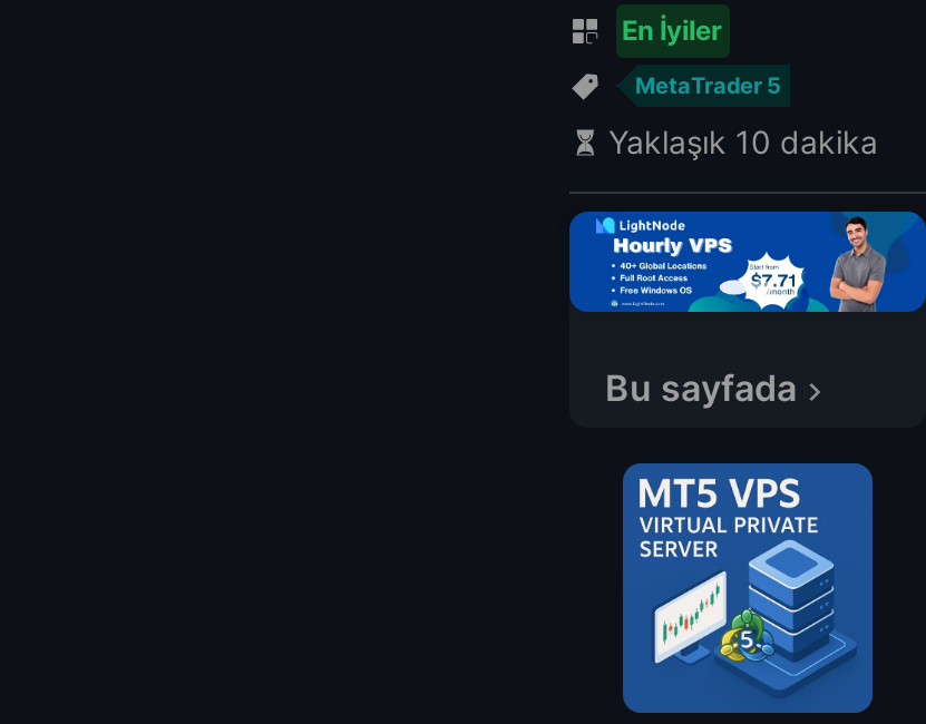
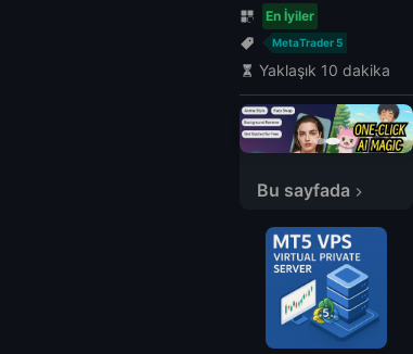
[569,209,919,314] [image] -> [240,103,410,154] [image]

